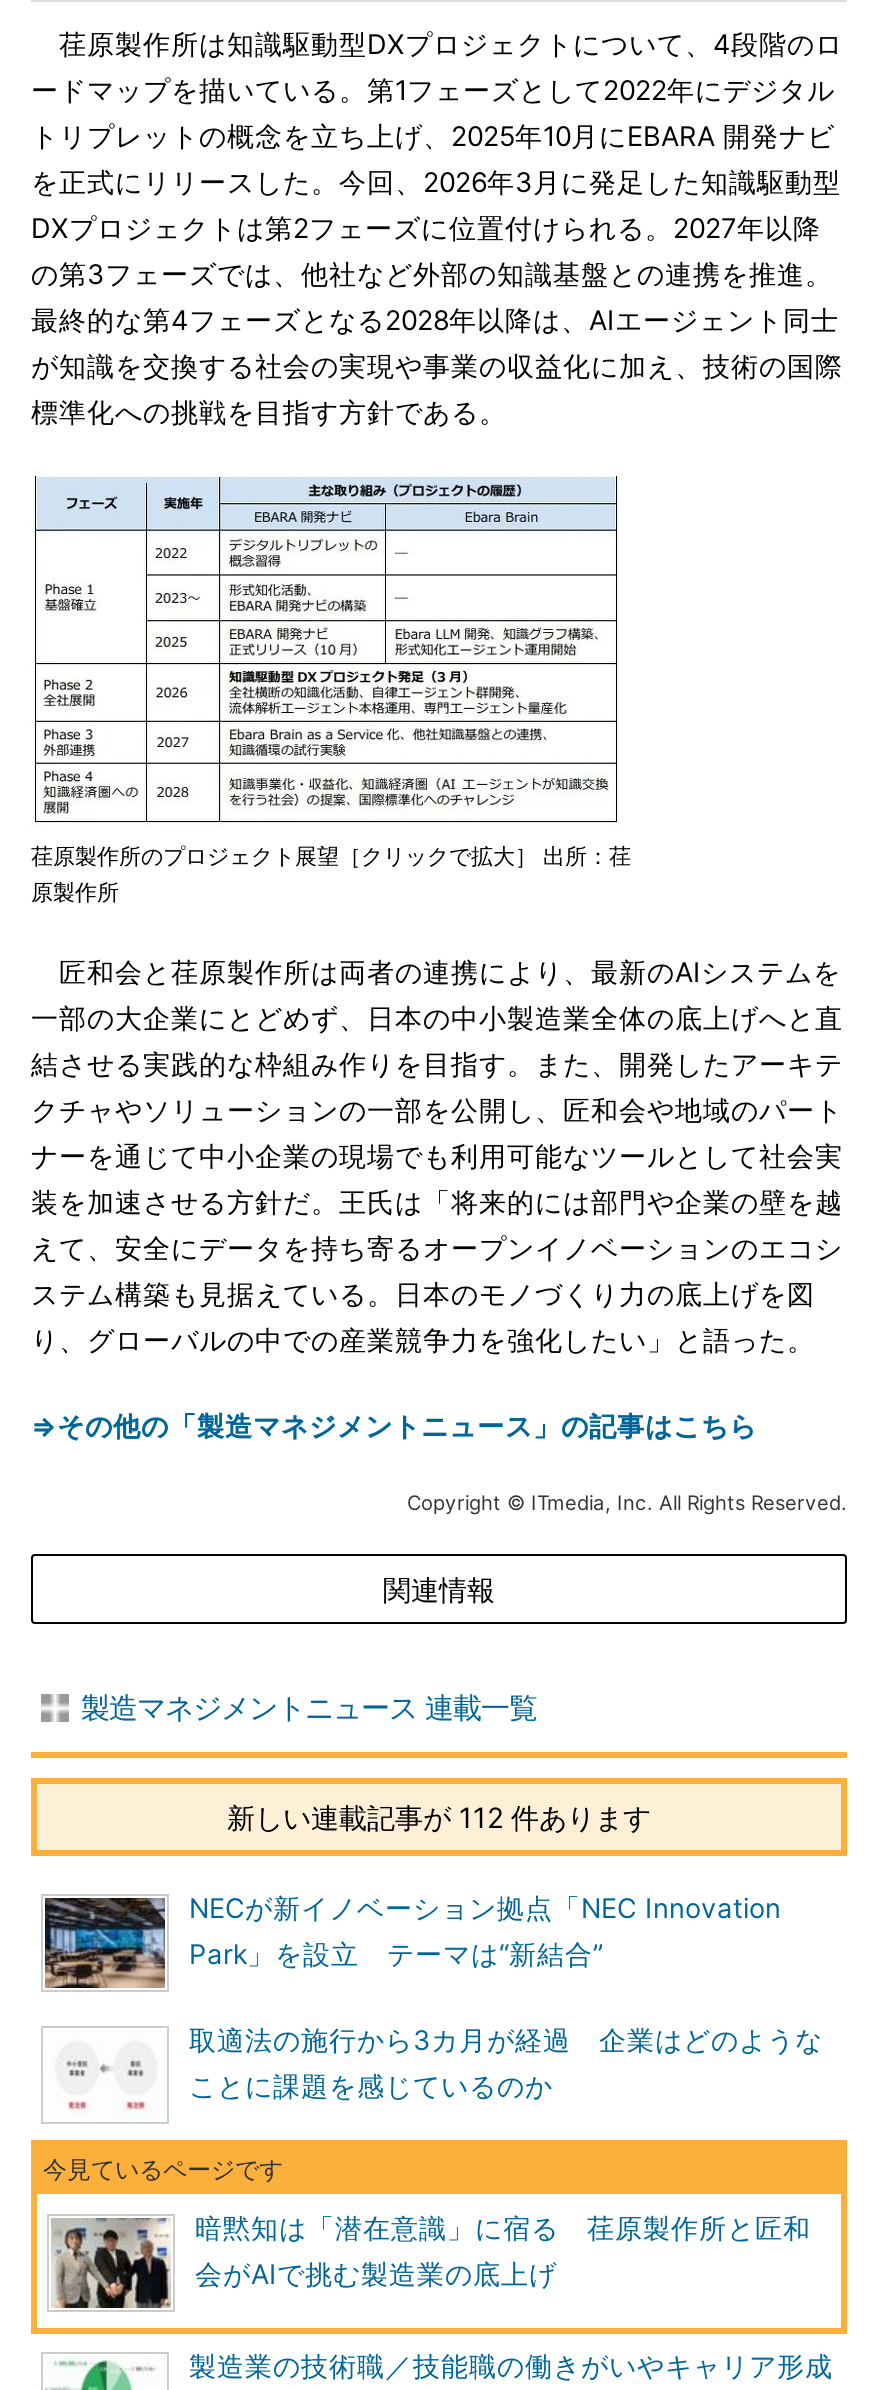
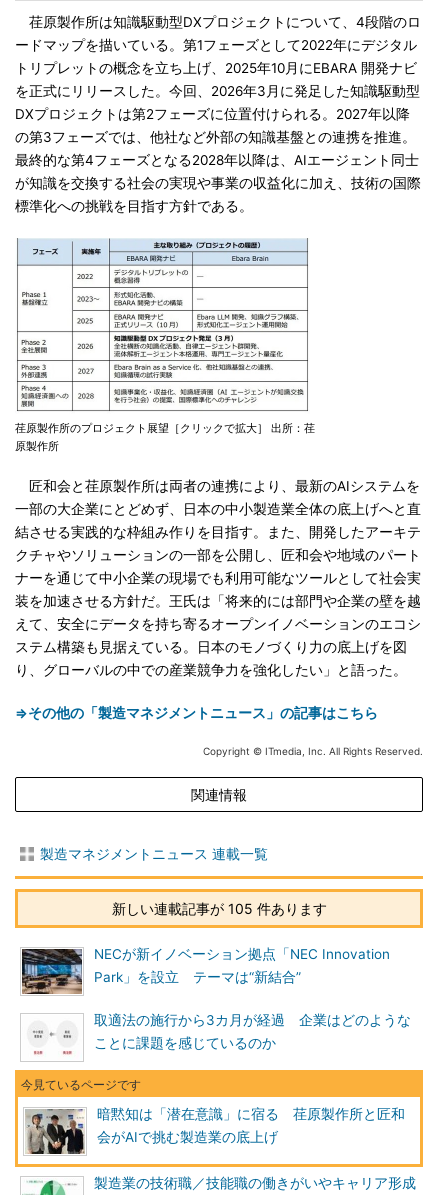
[227,1800,651,1834] 新しい連載記事が 112 件あります -> [111,900,326,917] 新しい連載記事が 105 件あります

